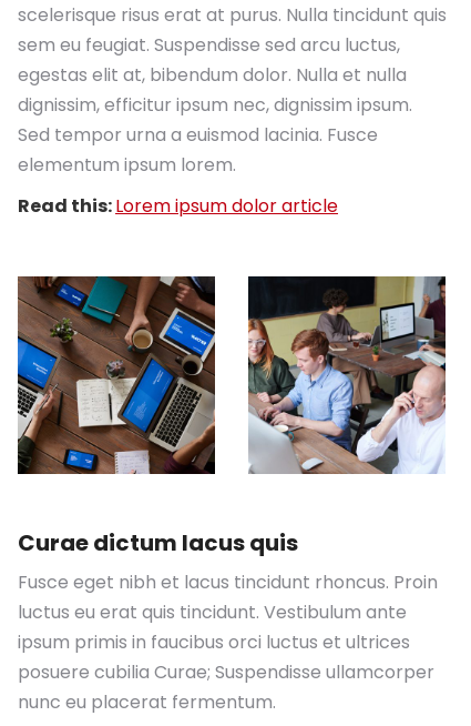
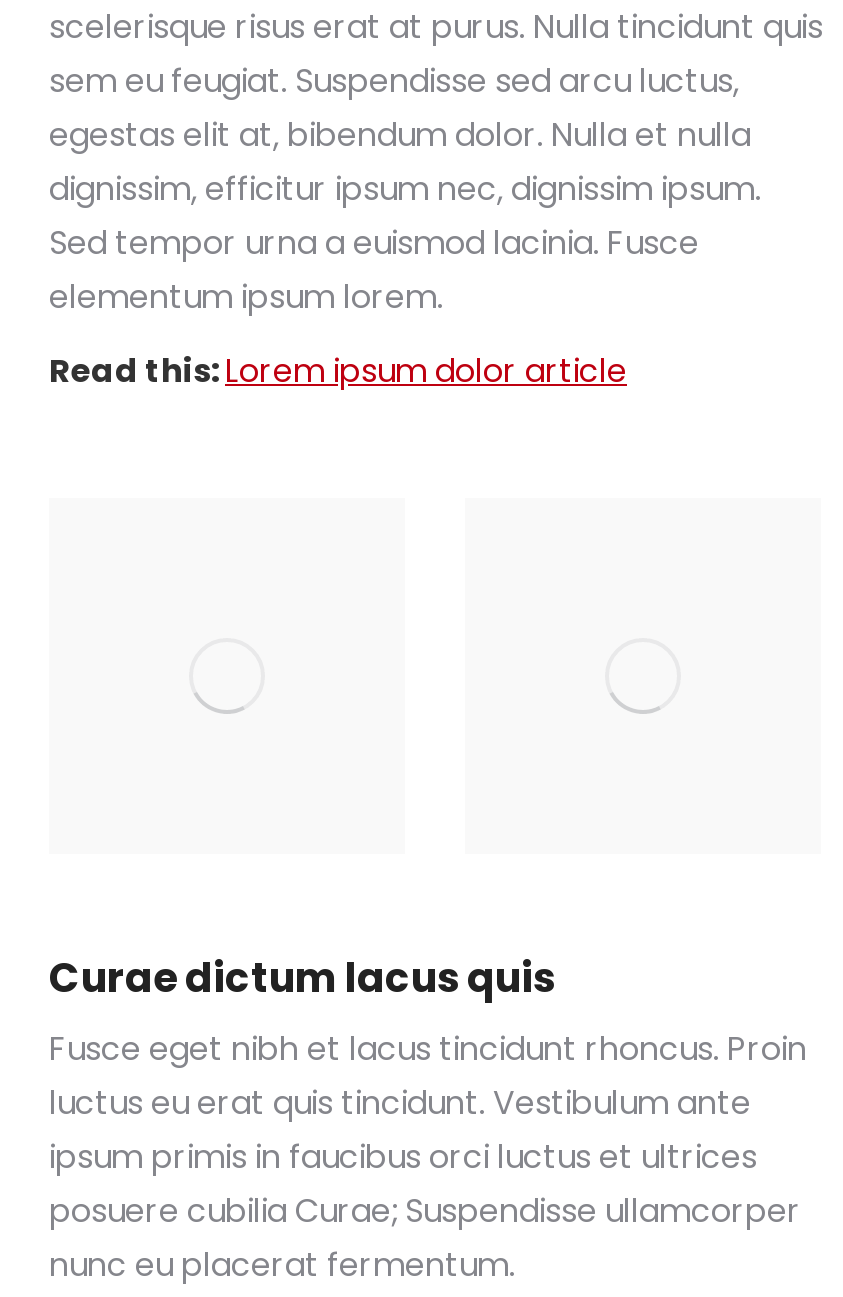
[17,275,216,475] [image] -> none
[247,275,447,475] [image] -> none

